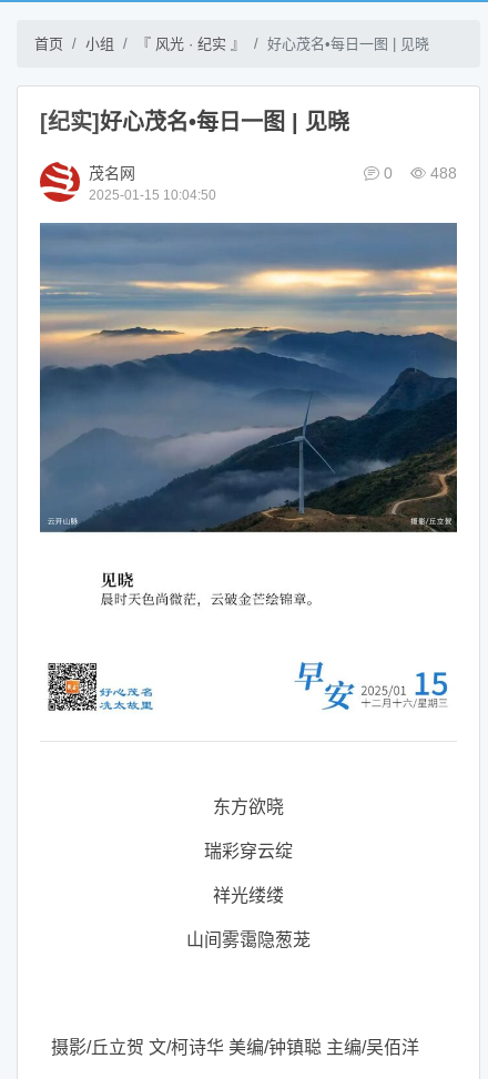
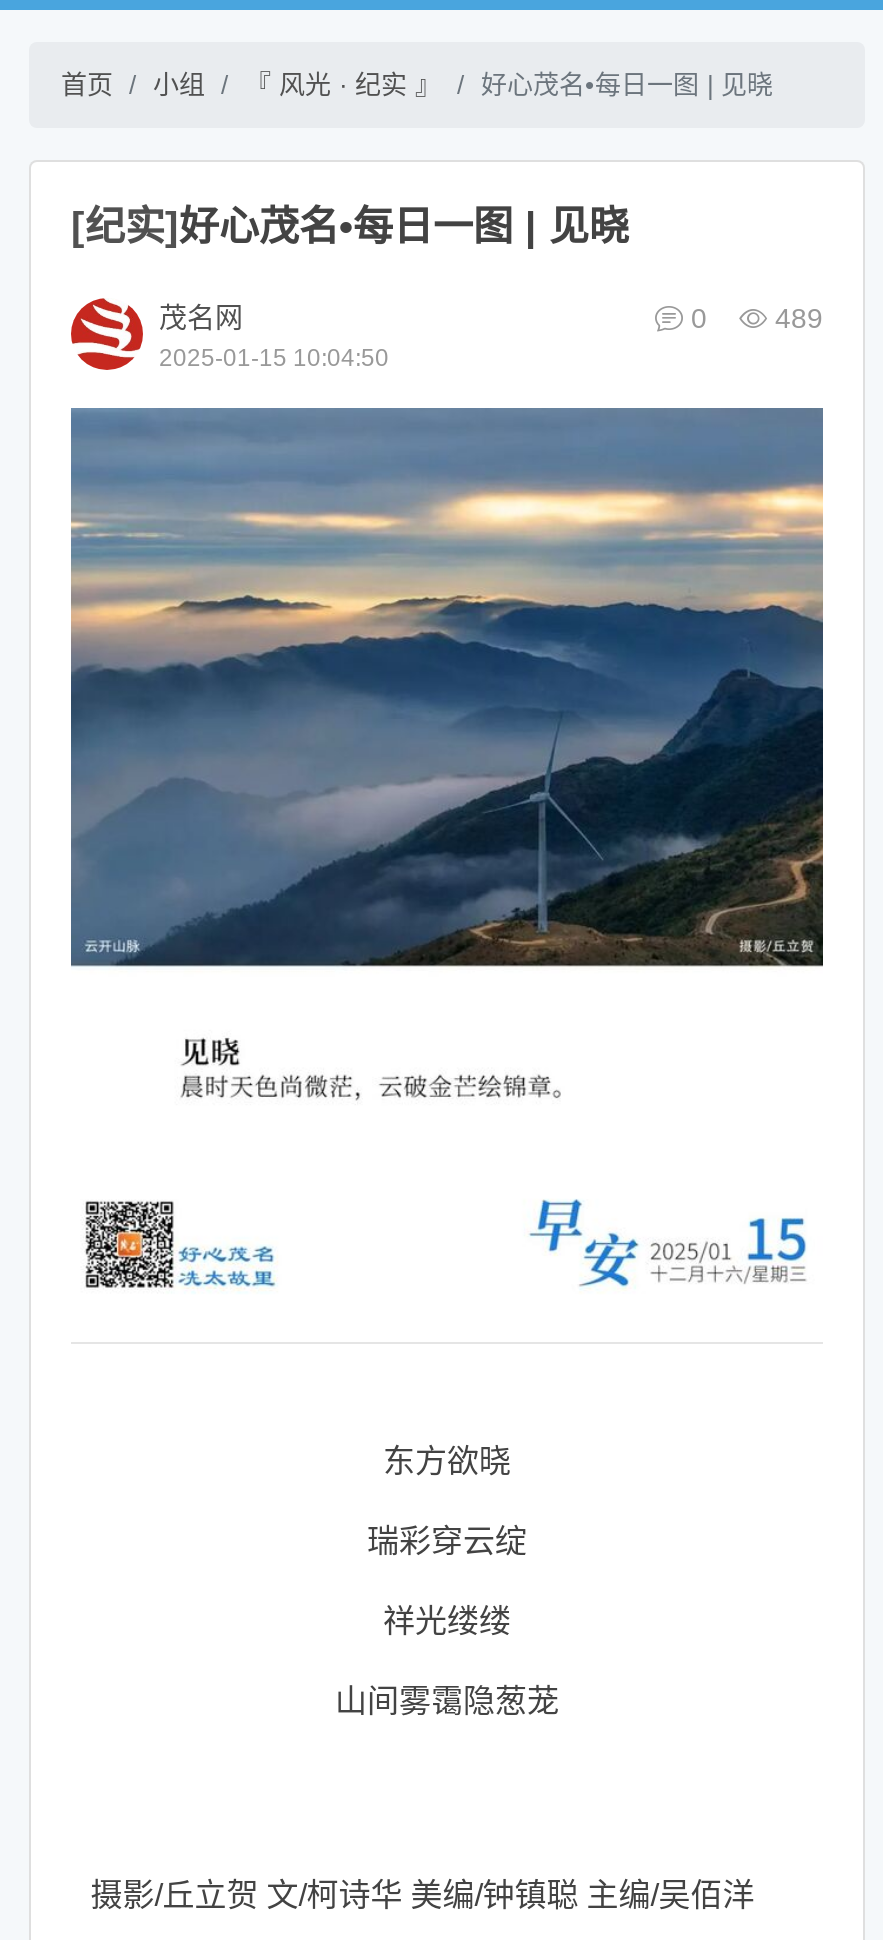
[379,164,457,182] 0 488 -> [683,302,823,334] 0 489

